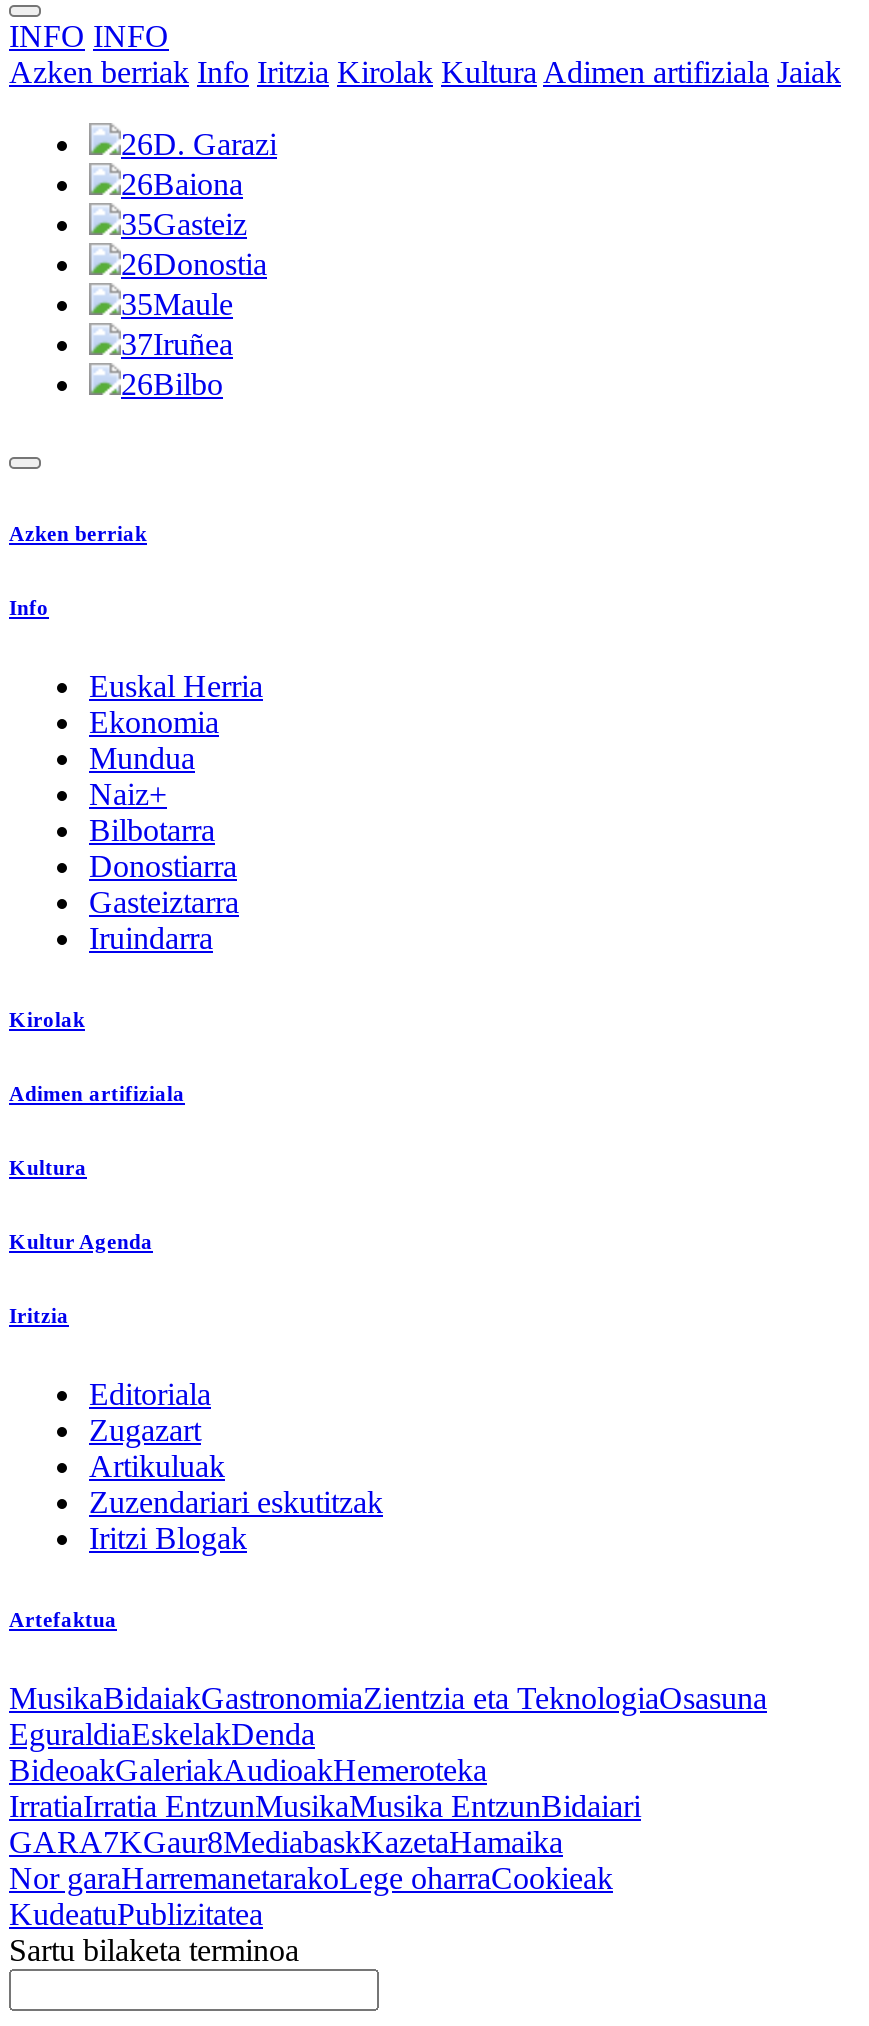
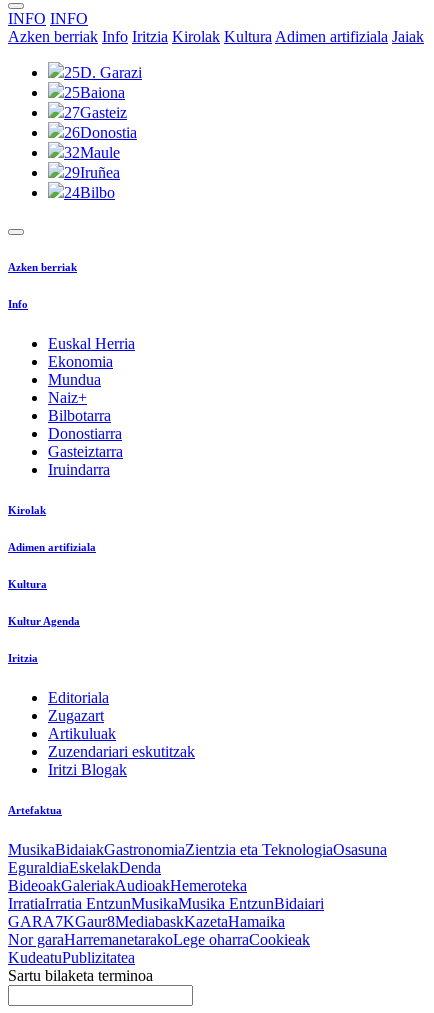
[121,127,277,161] 26D. Garazi -> [64,64,142,81] 25D. Garazi
[121,167,243,201] 26Baiona -> [64,84,125,101] 25Baiona
[121,207,247,241] 35Gasteiz -> [64,104,127,121] 27Gasteiz
[121,287,233,321] 35Maule -> [64,144,120,161] 32Maule
[121,327,233,361] 37Iruñea -> [64,164,120,181] 29Iruñea
[121,367,223,401] 26Bilbo -> [64,184,115,201] 24Bilbo

